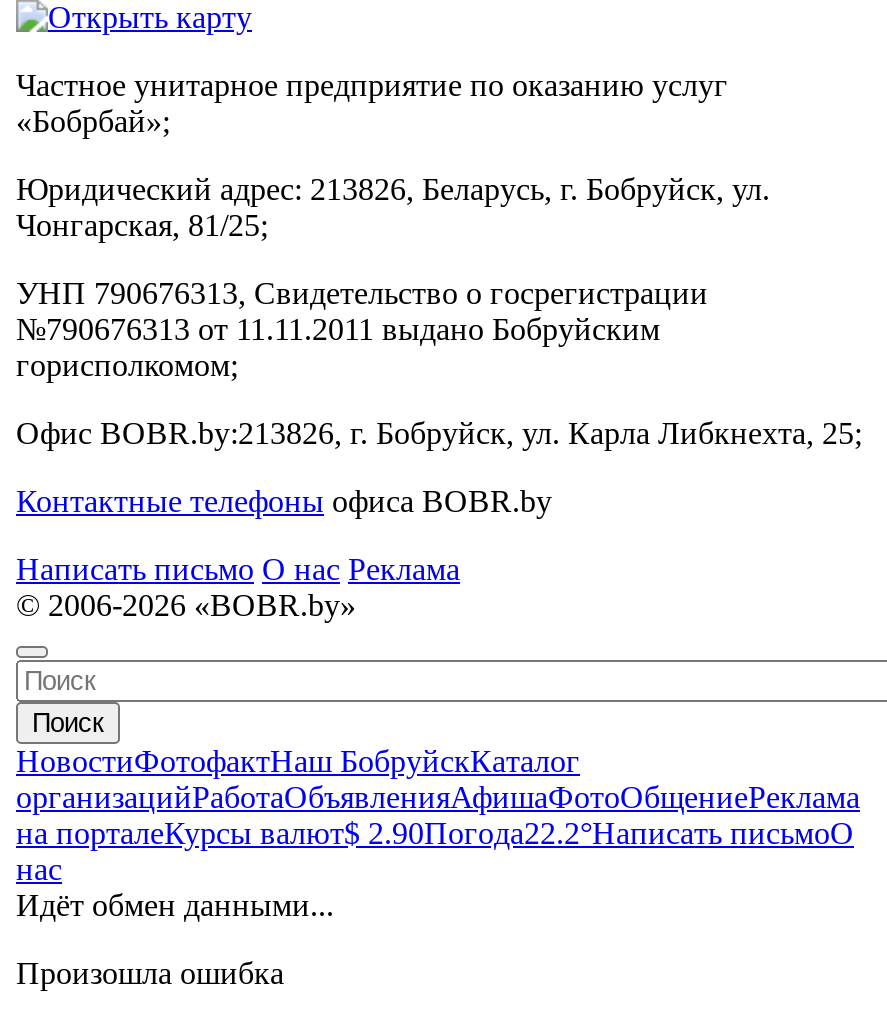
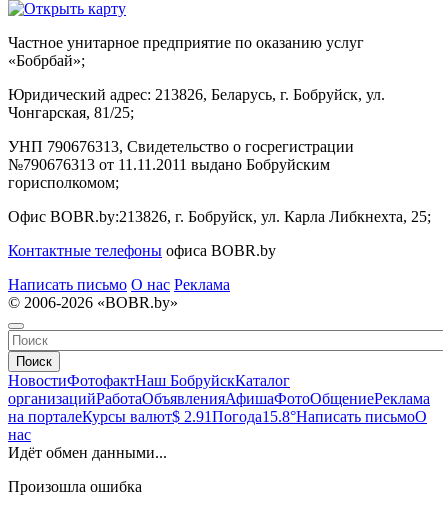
[16,816,854,850] на порталеКурсы валют$ 2.90Погода22.2°Написать письмоО -> [8,408,427,425] на порталеКурсы валют$ 2.91Погода15.8°Написать письмоО

